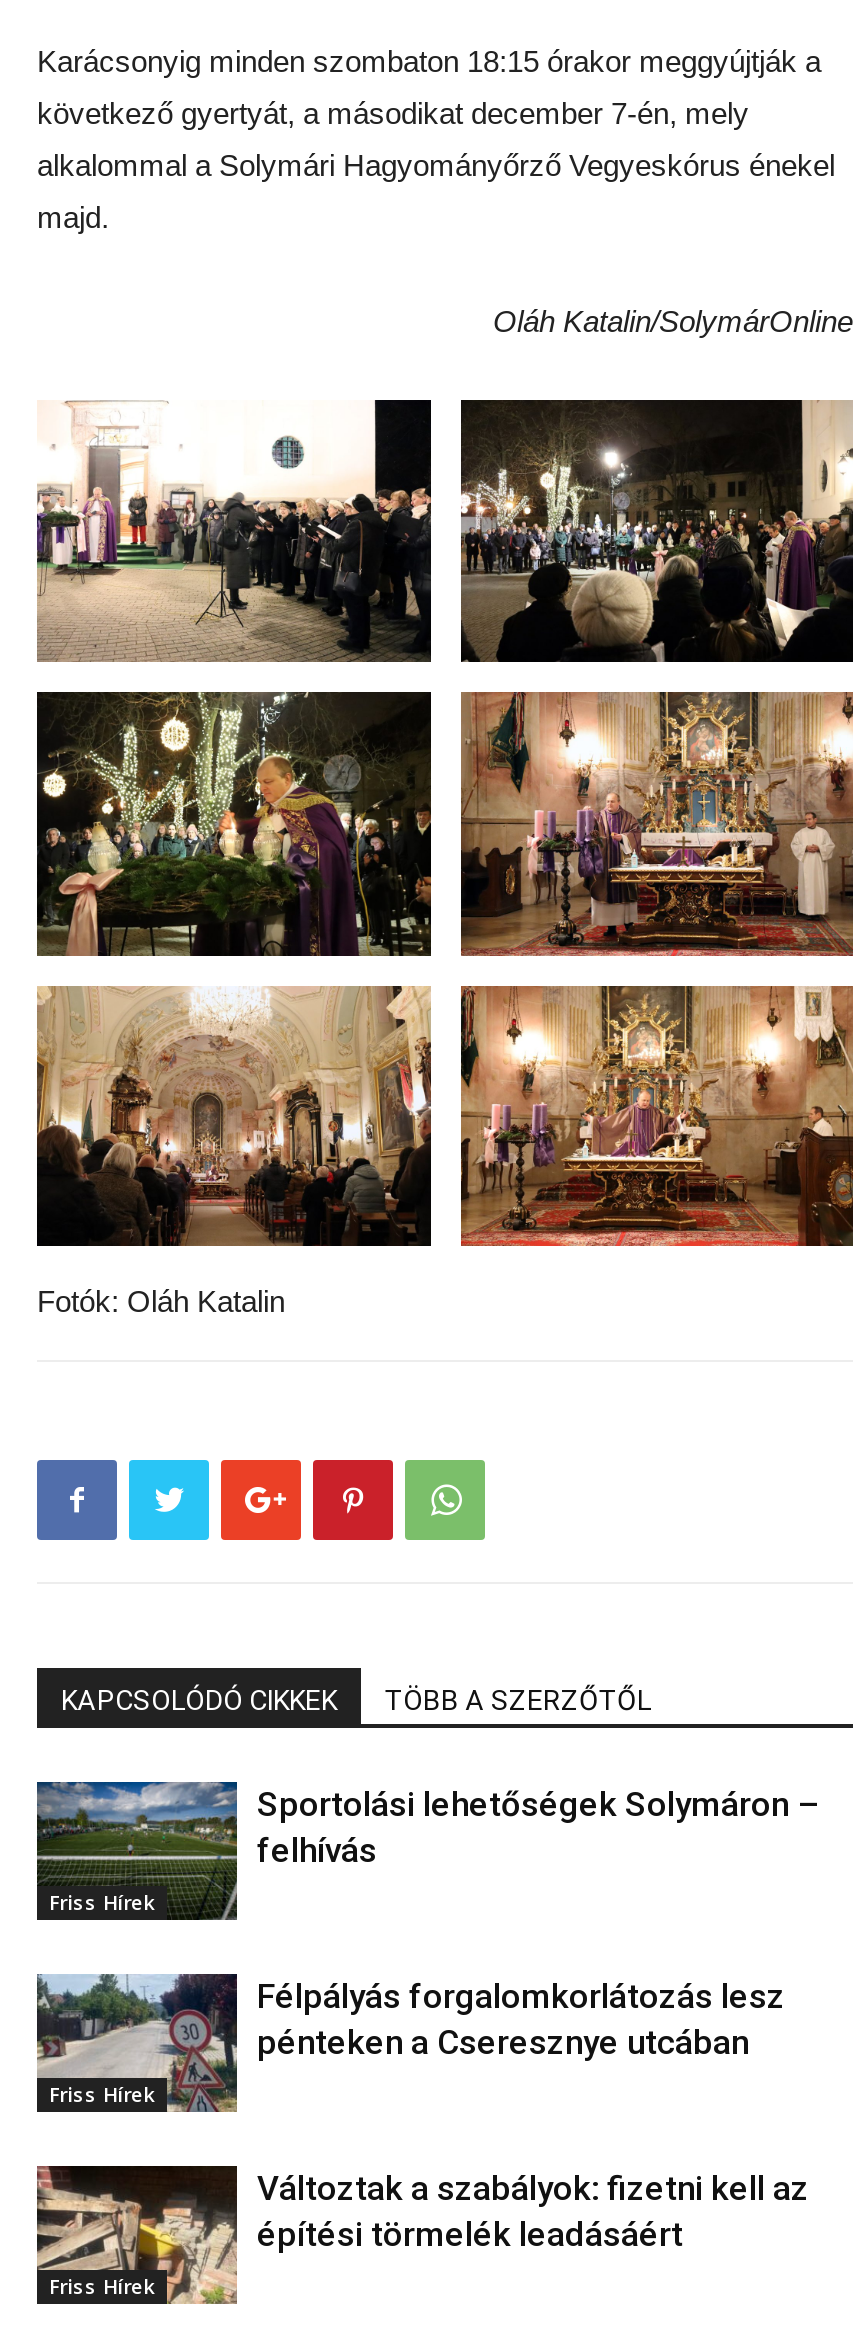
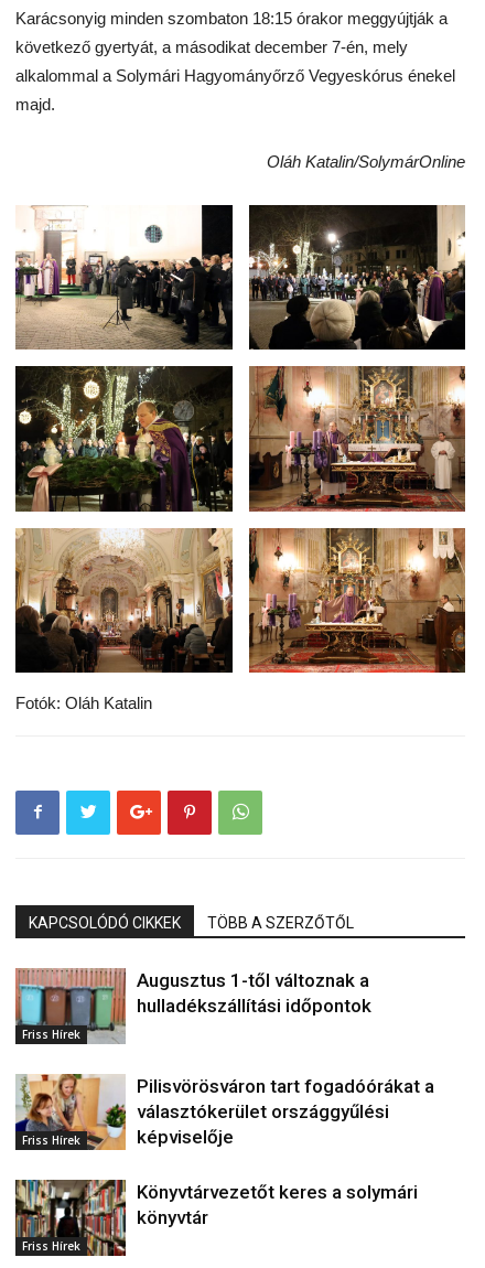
[35,1779,817,1921] [image] | Sportolási lehetőségek Solymáron – | felhívás -> [14,967,371,1044] [image] | Augusztus 1-től változnak a | hulladékszállítási időpontok
[37,1973,785,2113] [image] | Félpályás forgalomkorlátozás lesz | pénteken a Cseresznye utcában -> [15,1073,434,1150] [image] | Pilisvörösváron tart fogadóórákat a | választókerület országgyűlési | képviselője
[37,2165,809,2305] [image] | Változtak a szabályok: fizetni kell az | építési törmelék leadásáért -> [15,1180,418,1257] [image] | Könyvtárvezetőt keres a solymári | könyvtár

